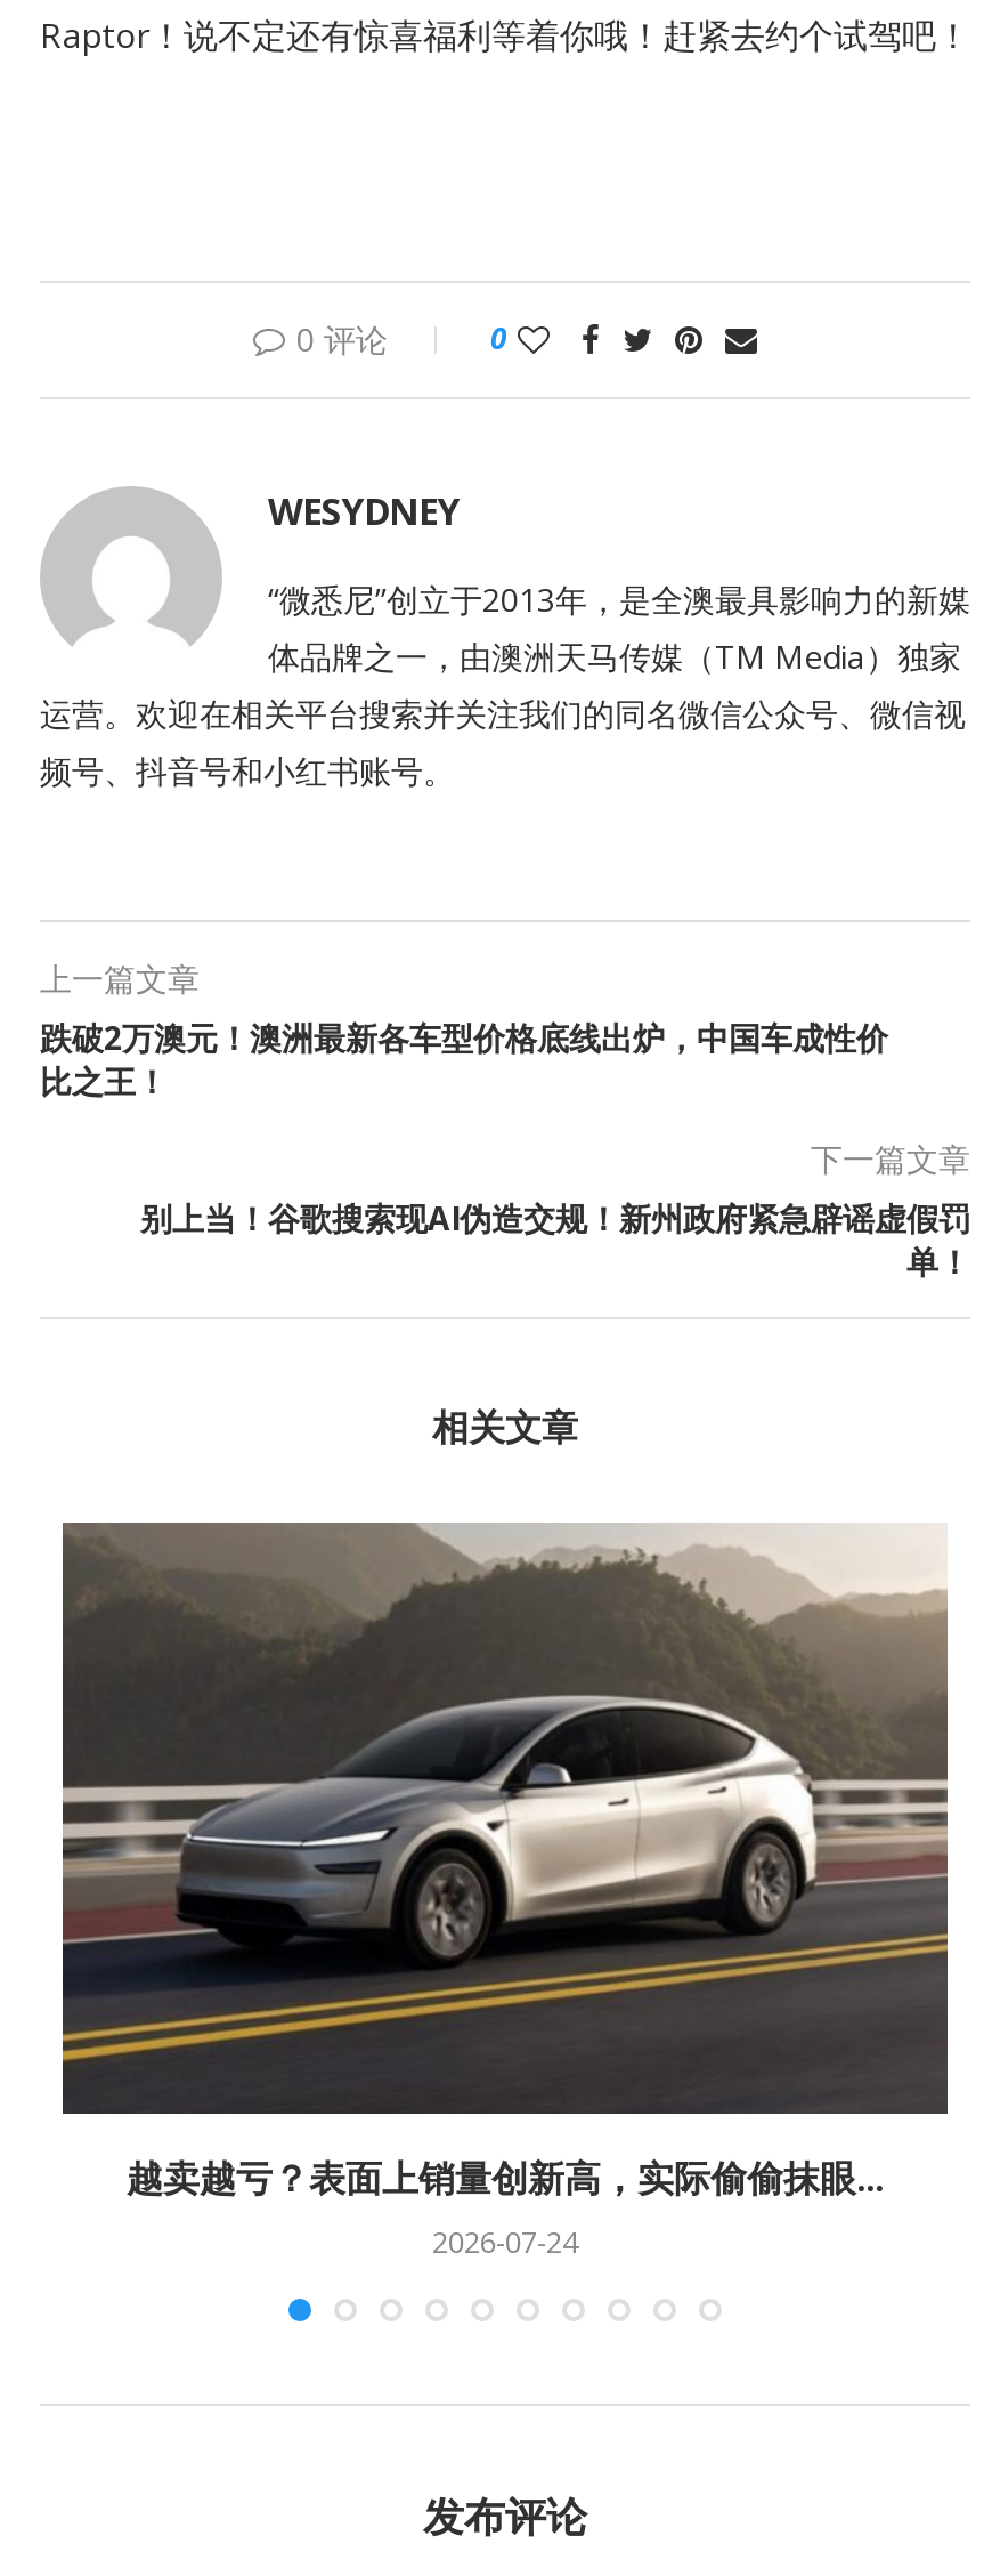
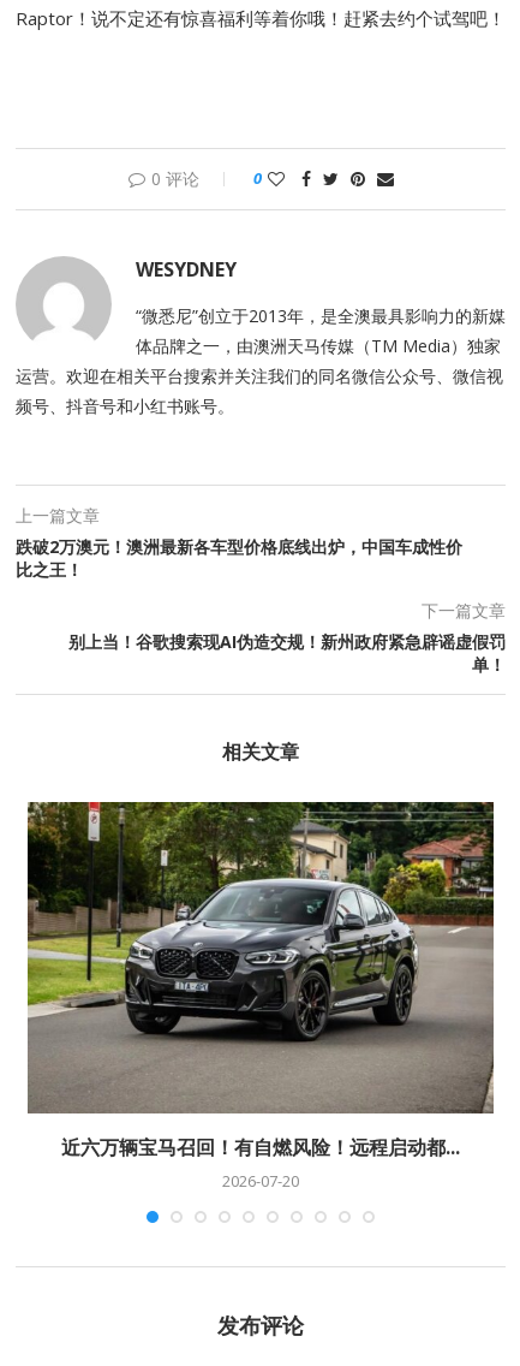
[60,1520,950,2261] [image] | 越卖越亏？表面上销量创新高，实际偷偷抹眼... | 2026-07-24 -> [28,801,495,1191] [image] | 近六万辆宝马召回！有自燃风险！远程启动都... | 2026-07-20

